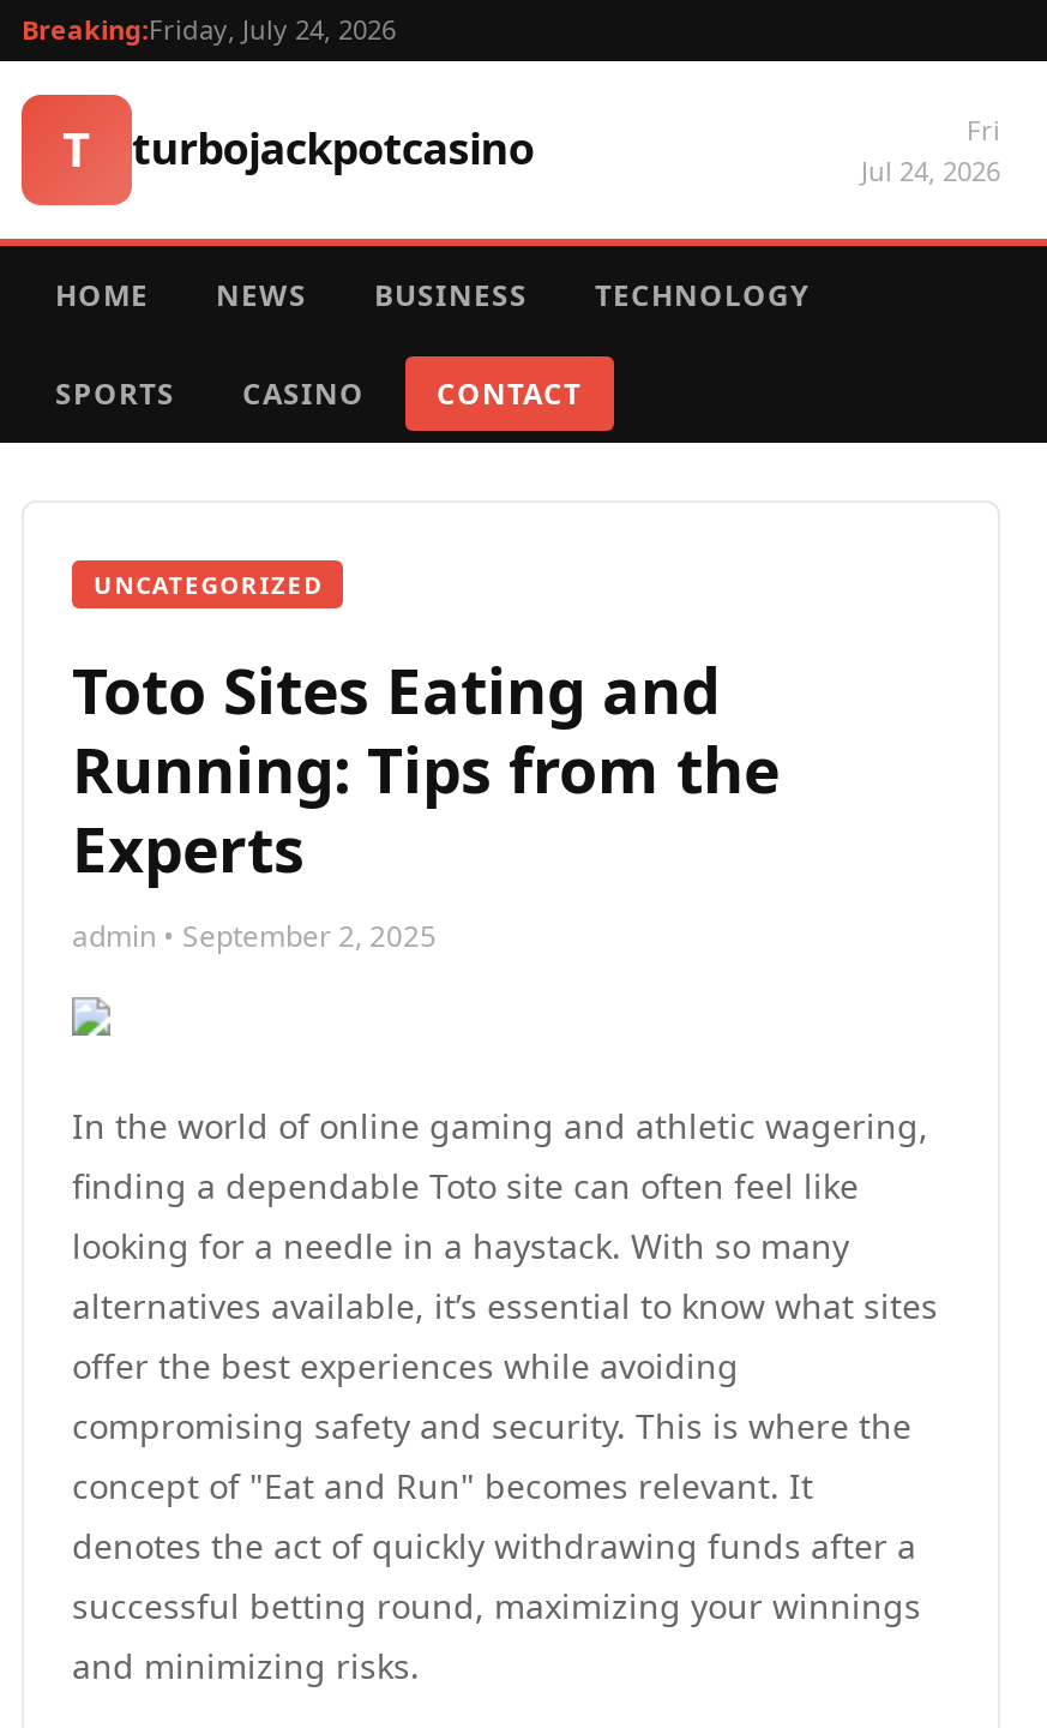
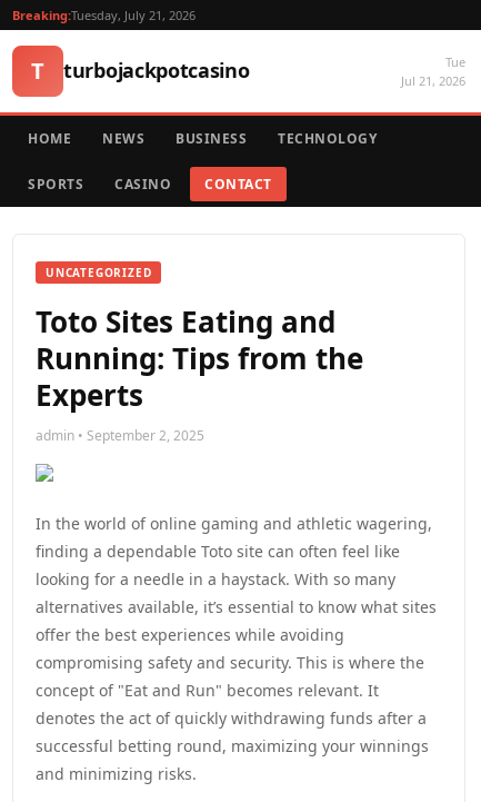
[22,11,396,47] Breaking:Friday, July 24, 2026 -> [12,7,196,23] Breaking:Tuesday, July 21, 2026
[861,112,1000,188] Fri | Jul 24, 2026 -> [401,53,465,89] Tue | Jul 21, 2026

